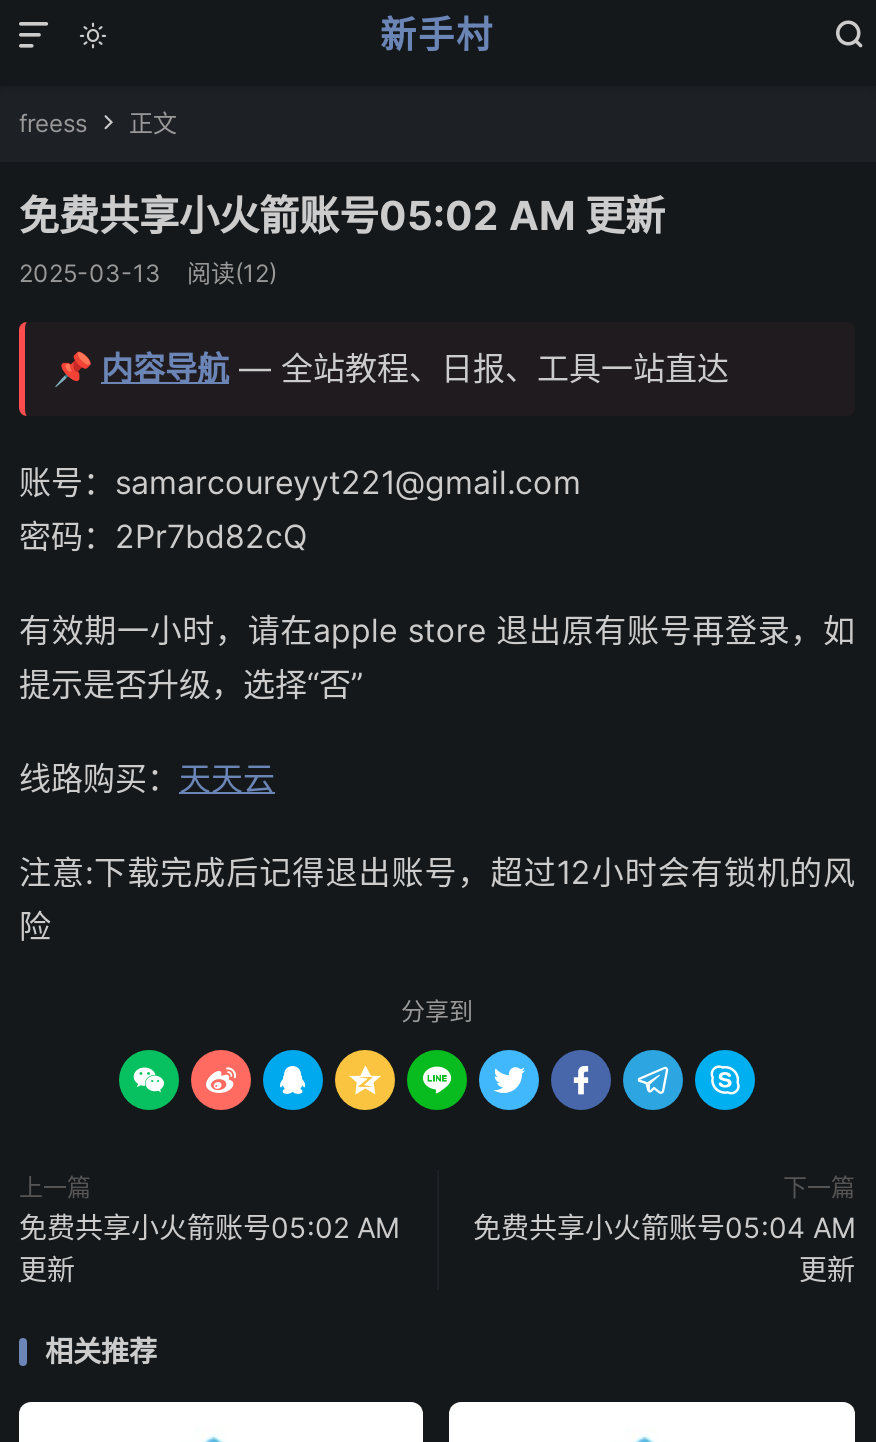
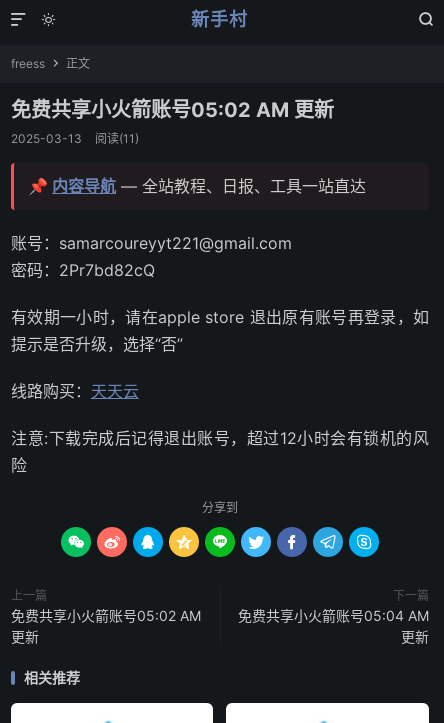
[19,258,277,288] 2025-03-13 阅读(12) -> [11,131,139,146] 2025-03-13 阅读(11)

